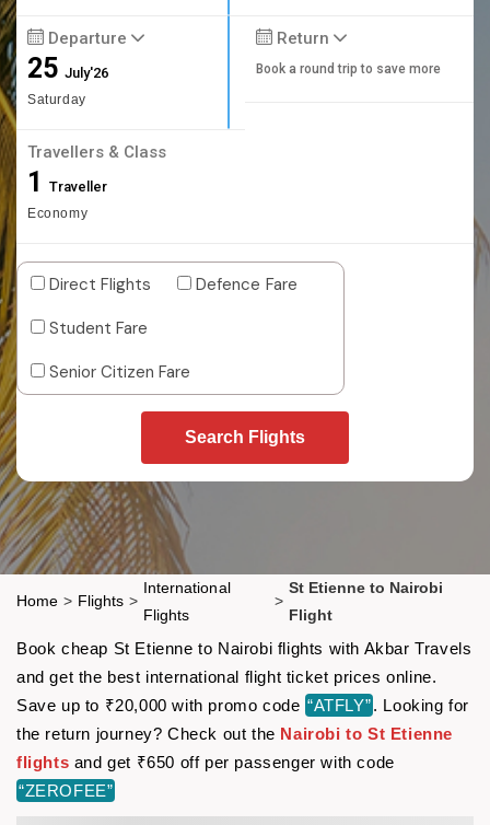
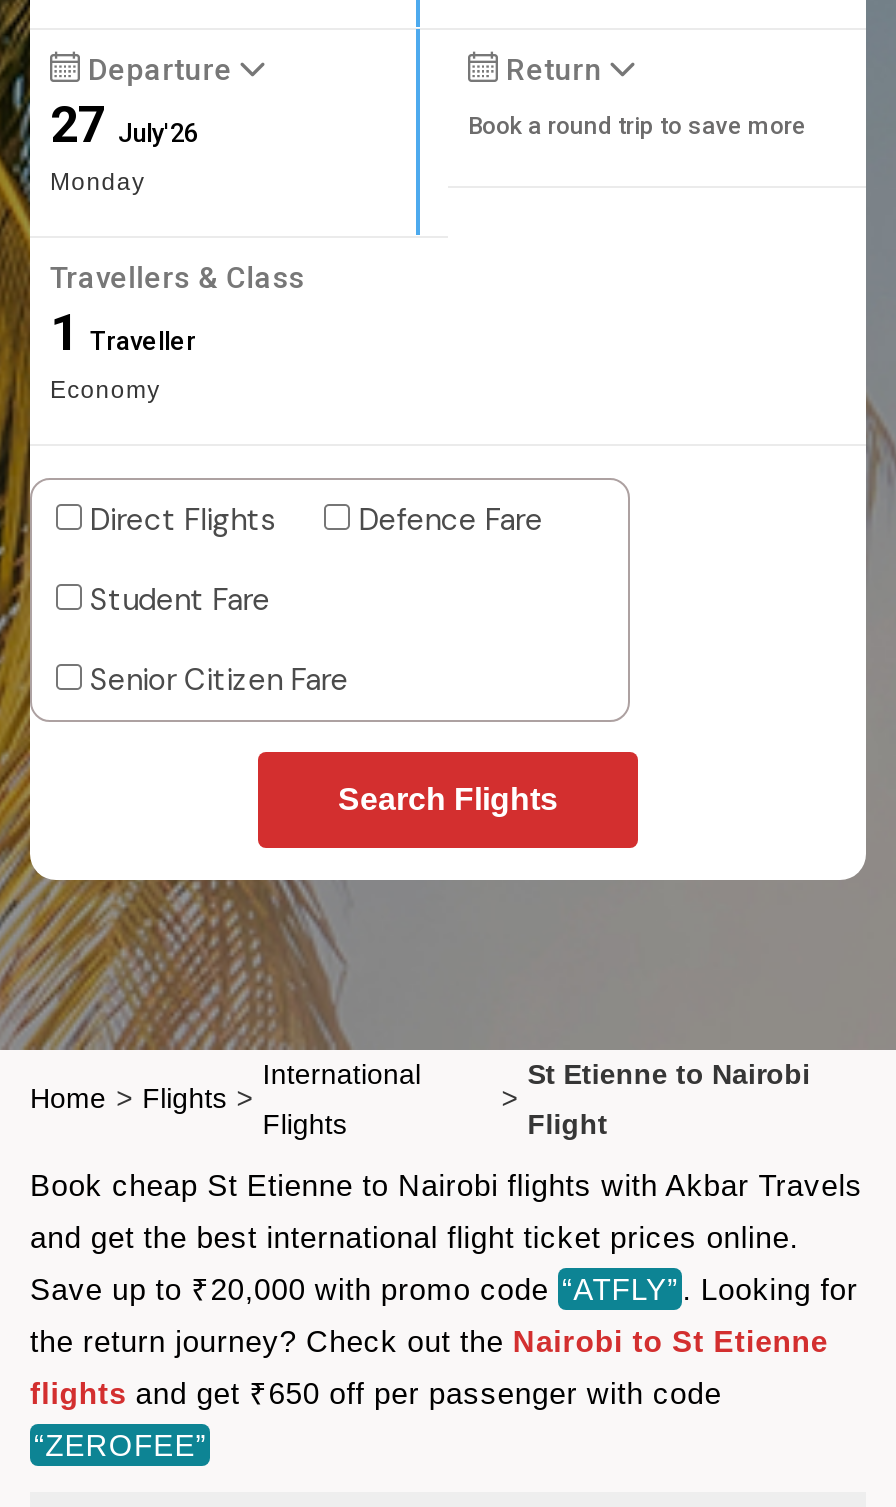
[27,52,108,107] 25 July'26 | Saturday -> [50,96,198,196] 27 July'26 | Monday

